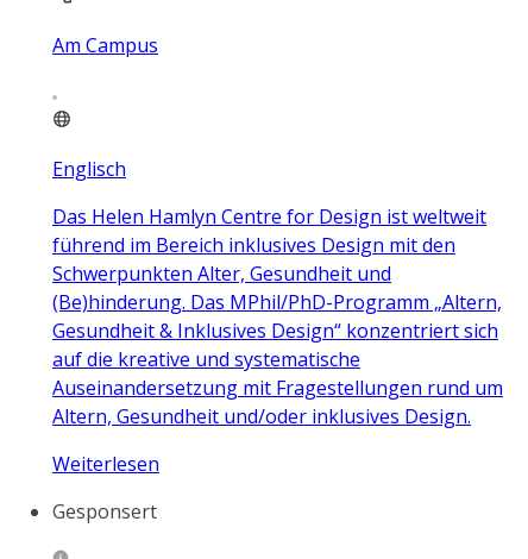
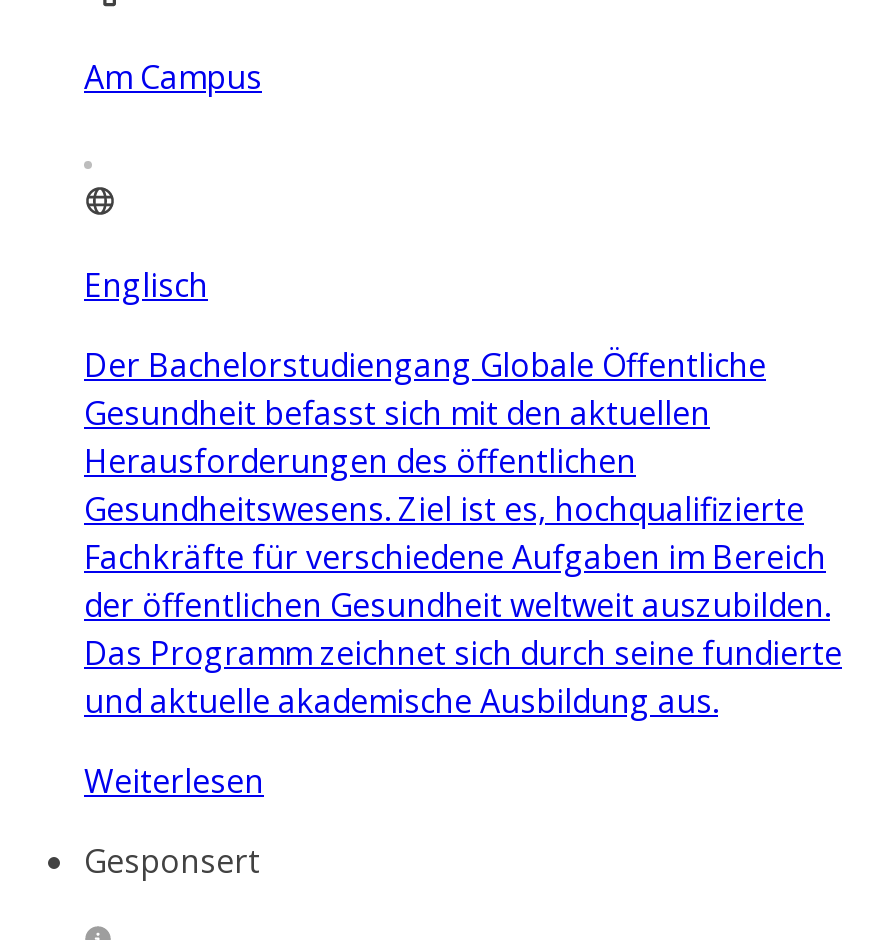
[52,204,503,430] Das Helen Hamlyn Centre for Design ist weltweit | führend im Bereich inklusives Design mit den | Schwerpunkten Alter, Gesundheit und | (Be)hinderung. Das MPhil/PhD-Programm „Altern, | Gesundheit & Inklusives Design“ konzentriert sich | auf die kreative und systematische | Auseinandersetzung mit Fragestellungen rund um | Altern, Gesundheit und/oder inklusives Design. -> [84,343,842,723] Der Bachelorstudiengang Globale Öffentliche | Gesundheit befasst sich mit den aktuellen | Herausforderungen des öffentlichen | Gesundheitswesens. Ziel ist es, hochqualifizierte | Fachkräfte für verschiedene Aufgaben im Bereich | der öffentlichen Gesundheit weltweit auszubilden. | Das Programm zeichnet sich durch seine fundierte | und aktuelle akademische Ausbildung aus.

